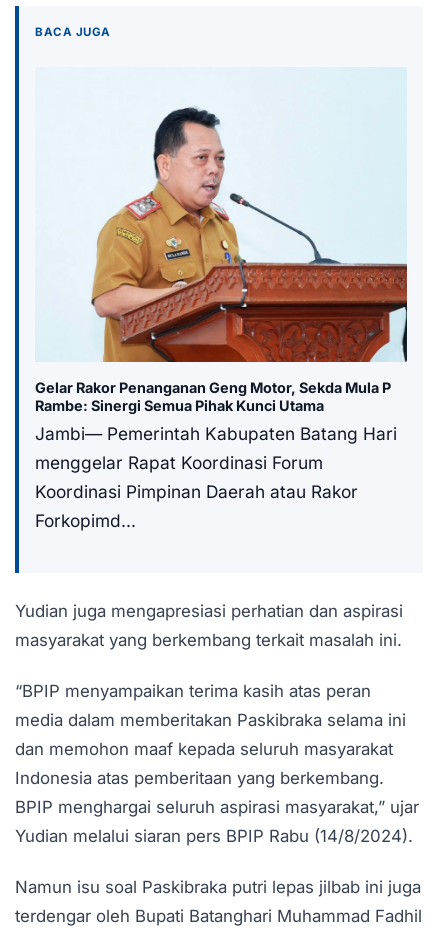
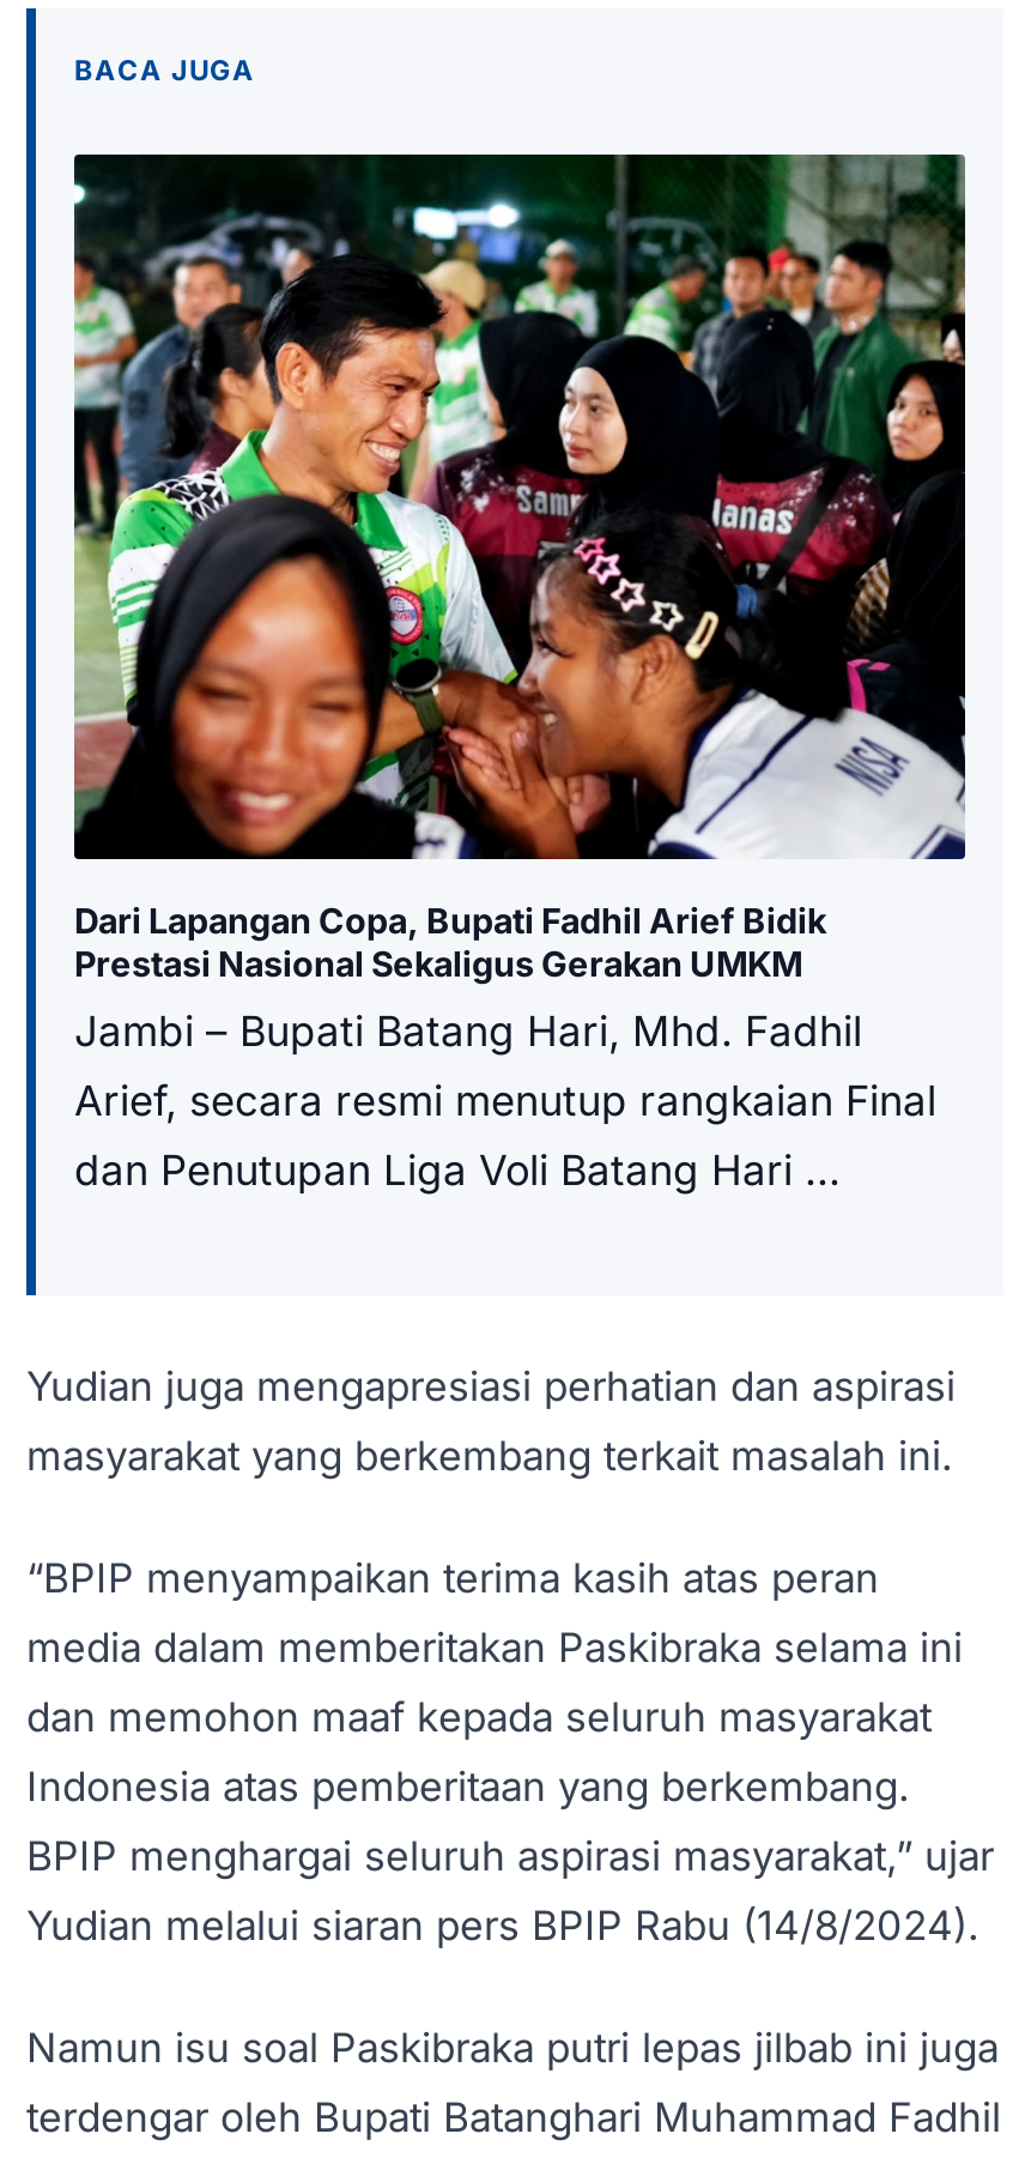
[35,97,408,531] [image] | Gelar Rakor Penanganan Geng Motor, Sekda Mula P | Rambe: Sinergi Semua Pihak Kunci Utama | Jambi— Pemerintah Kabupaten Batang Hari | menggelar Rapat Koordinasi Forum | Koordinasi Pimpinan Daerah atau Rakor | Forkopimd... -> [72,152,968,1195] [image] | Dari Lapangan Copa, Bupati Fadhil Arief Bidik | Prestasi Nasional Sekaligus Gerakan UMKM | Jambi – Bupati Batang Hari, Mhd. Fadhil | Arief, secara resmi menutup rangkaian Final | dan Penutupan Liga Voli Batang Hari ...

